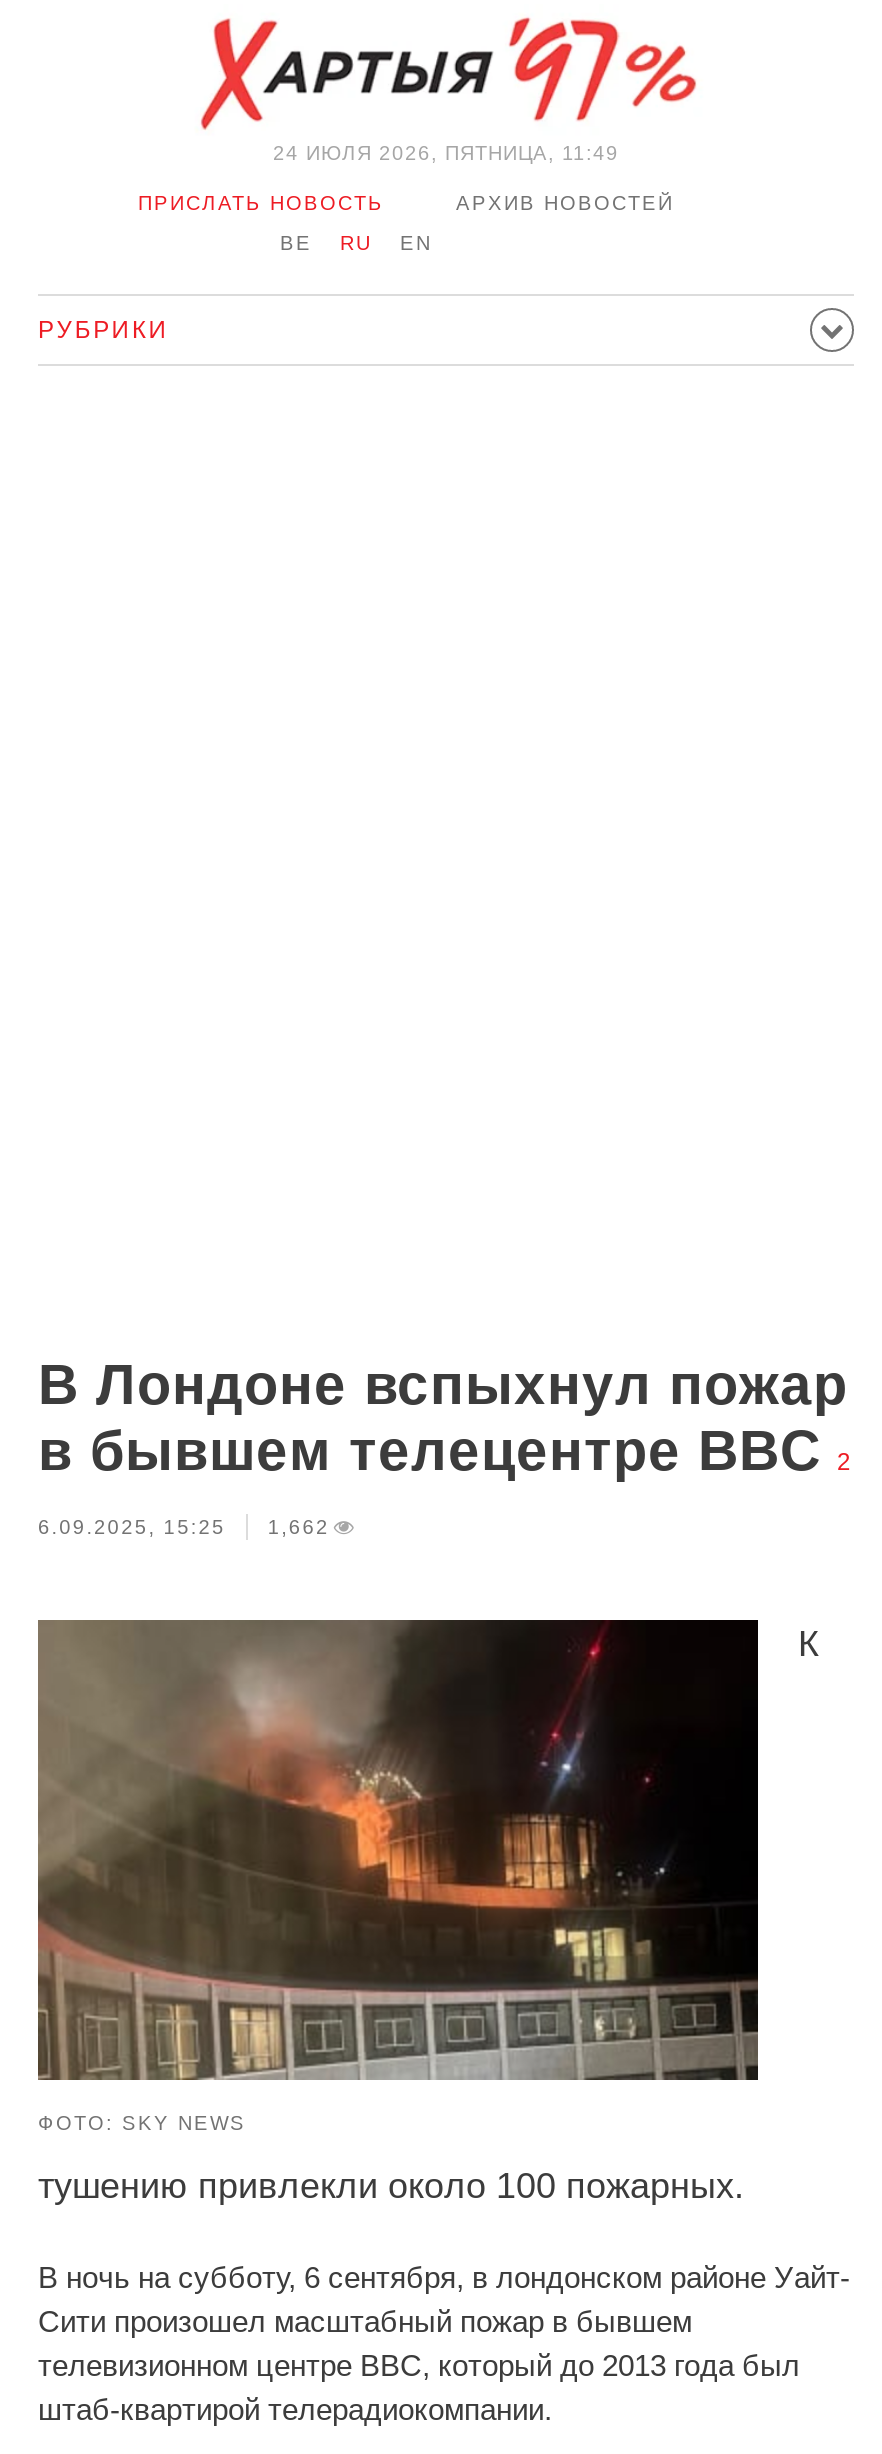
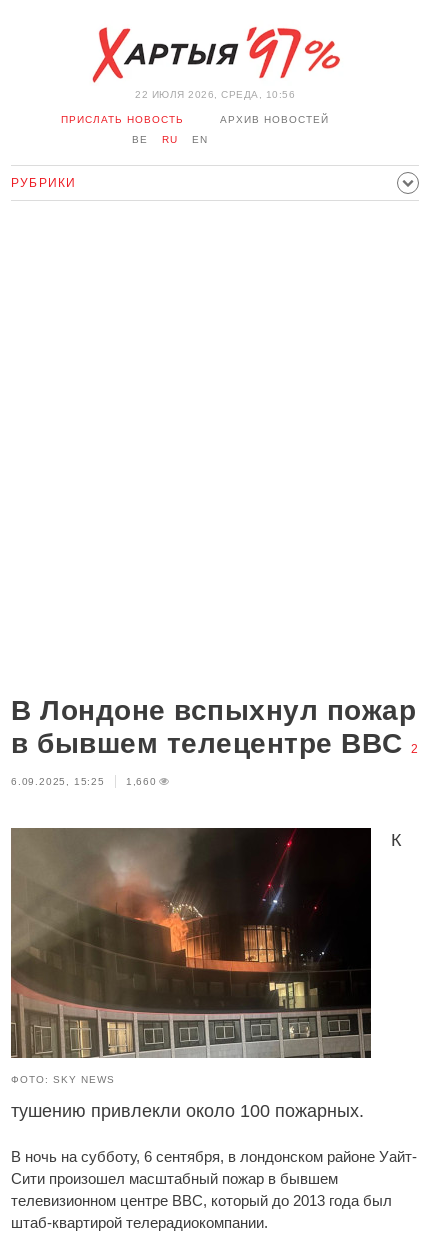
[273,142,619,164] 24 ИЮЛЯ 2026, ПЯТНИЦА, 11:49 -> [135,89,295,100] 22 ИЮЛЯ 2026, СРЕДА, 10:56
[38,1516,330,1538] 6.09.2025, 15:25 1,662 -> [11,776,157,787] 6.09.2025, 15:25 1,660

